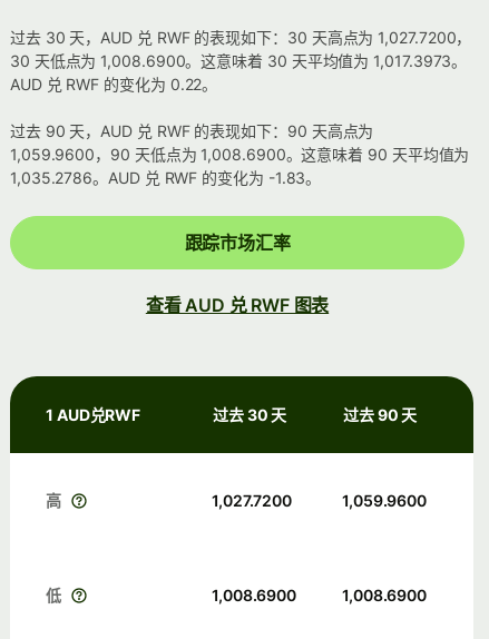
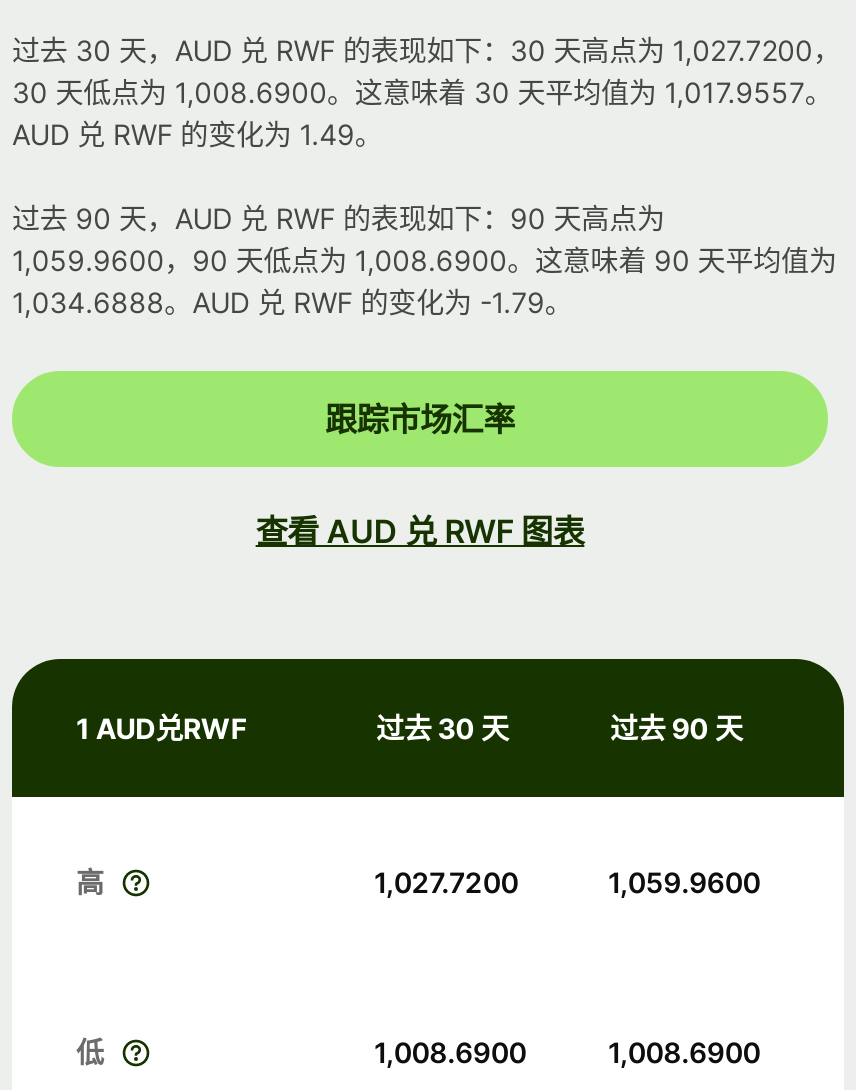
[10,51,467,70] 30 天低点为 1,008.6900。这意味着 30 天平均值为 1,017.3973。 -> [12,75,833,109] 30 天低点为 1,008.6900。这意味着 30 天平均值为 1,017.9557。
[10,75,218,94] AUD 兑 RWF 的变化为 0.22。 -> [12,117,383,151] AUD 兑 RWF 的变化为 1.49。
[10,168,321,187] 1,035.2786。AUD 兑 RWF 的变化为 -1.83。 -> [12,285,573,319] 1,034.6888。AUD 兑 RWF 的变化为 -1.79。

